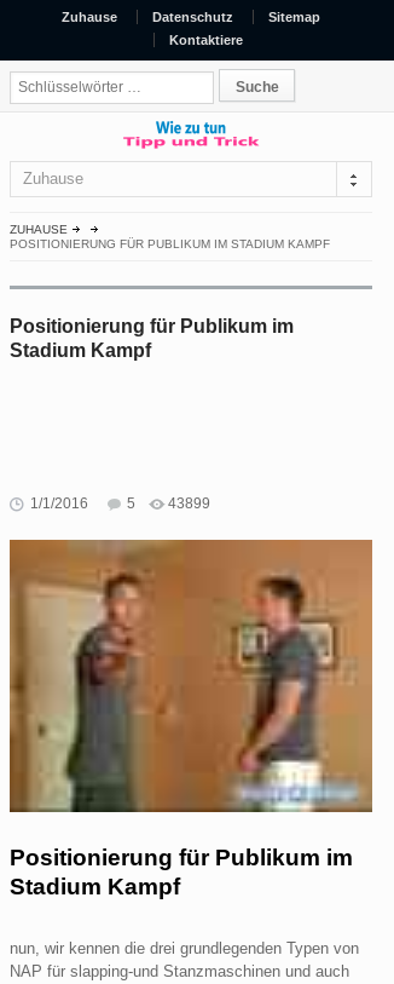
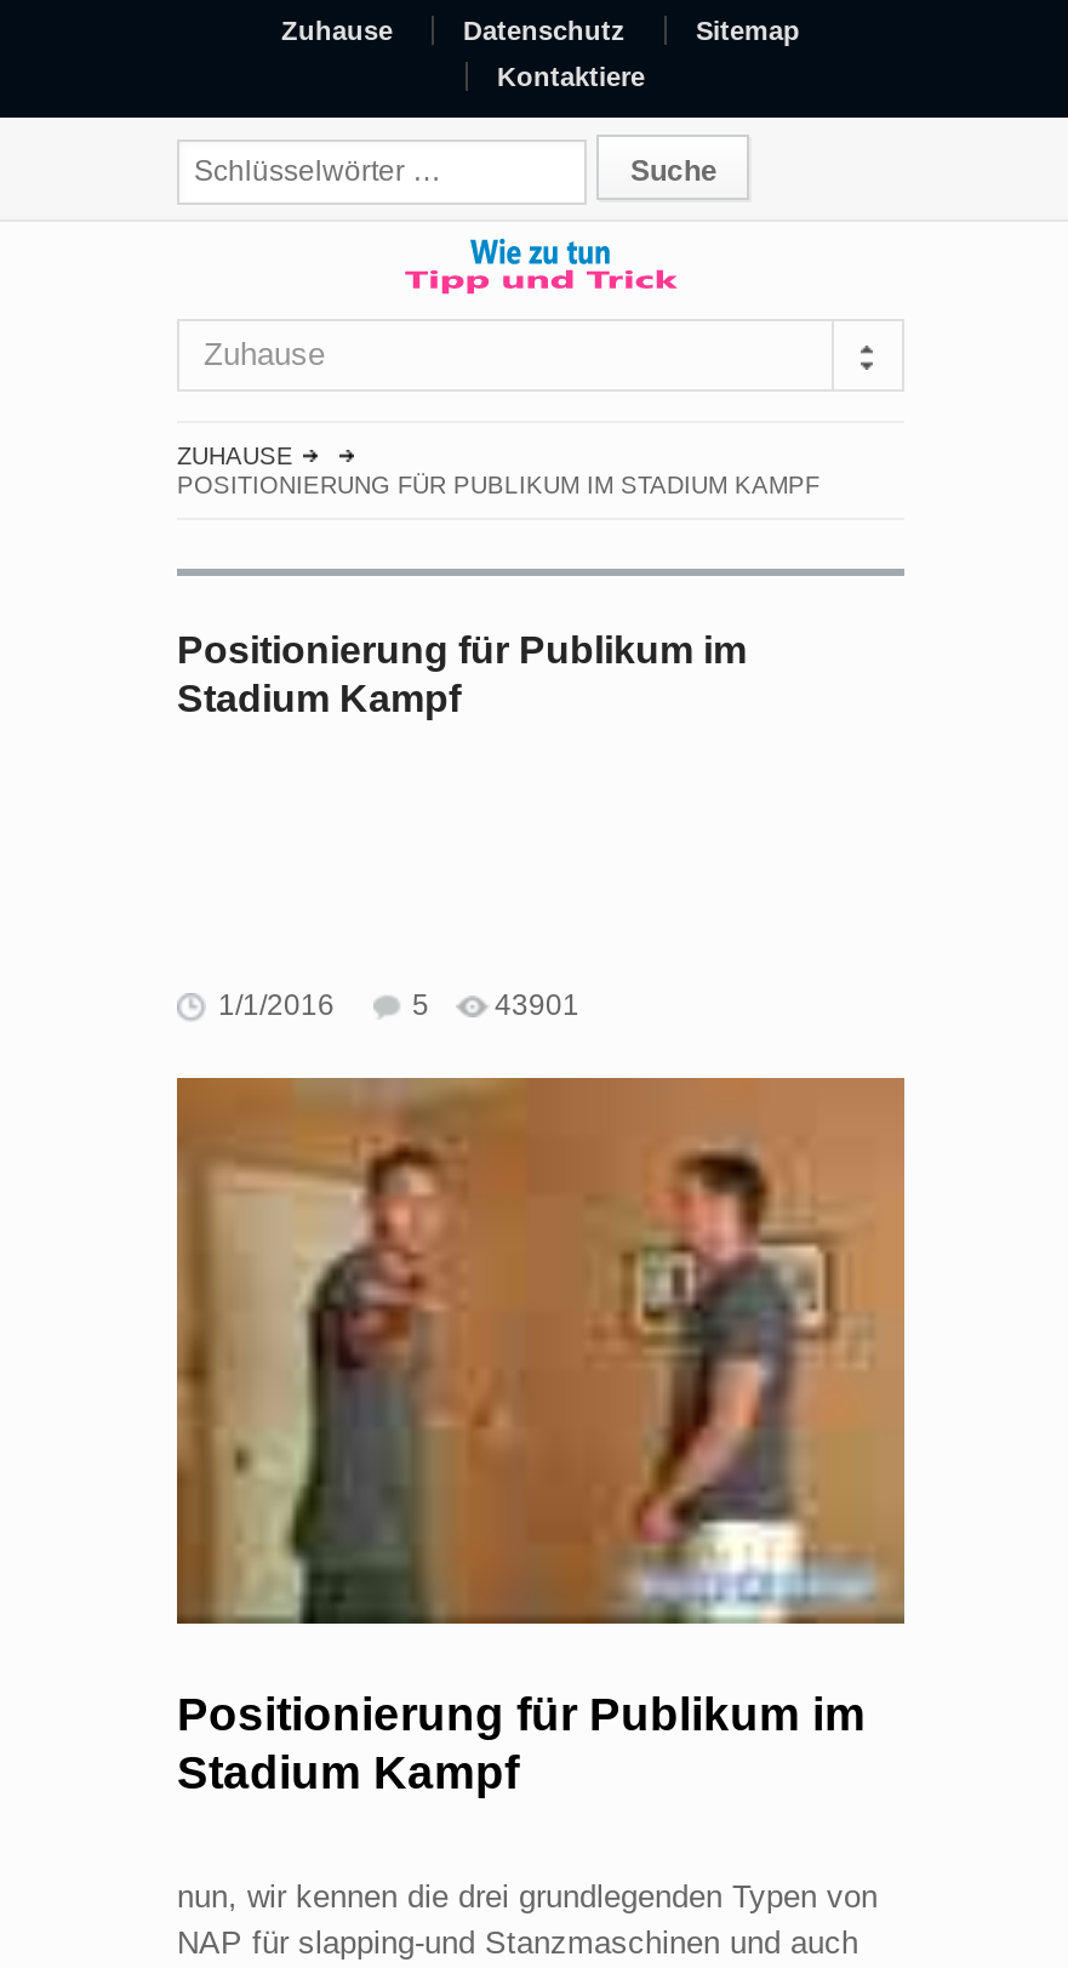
[127,495,210,512] 5 43899 -> [412,988,579,1022] 5 43901

